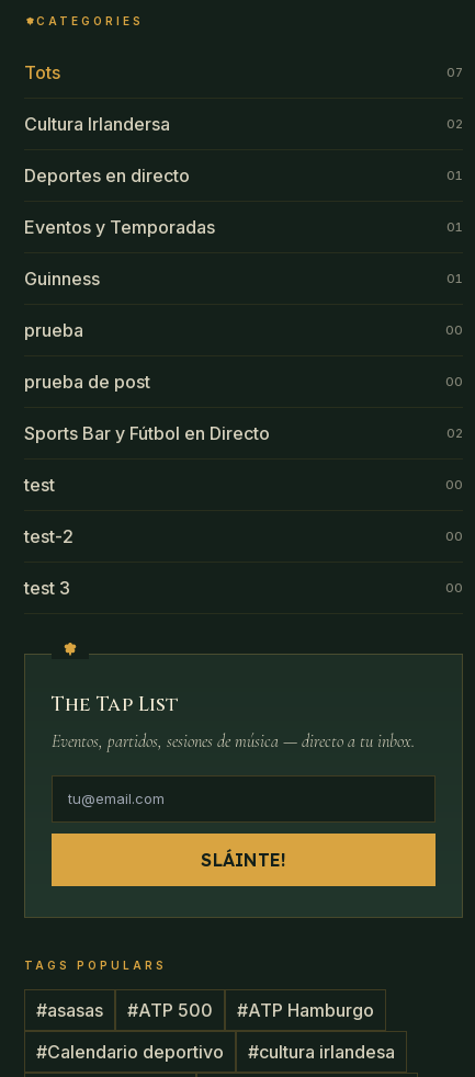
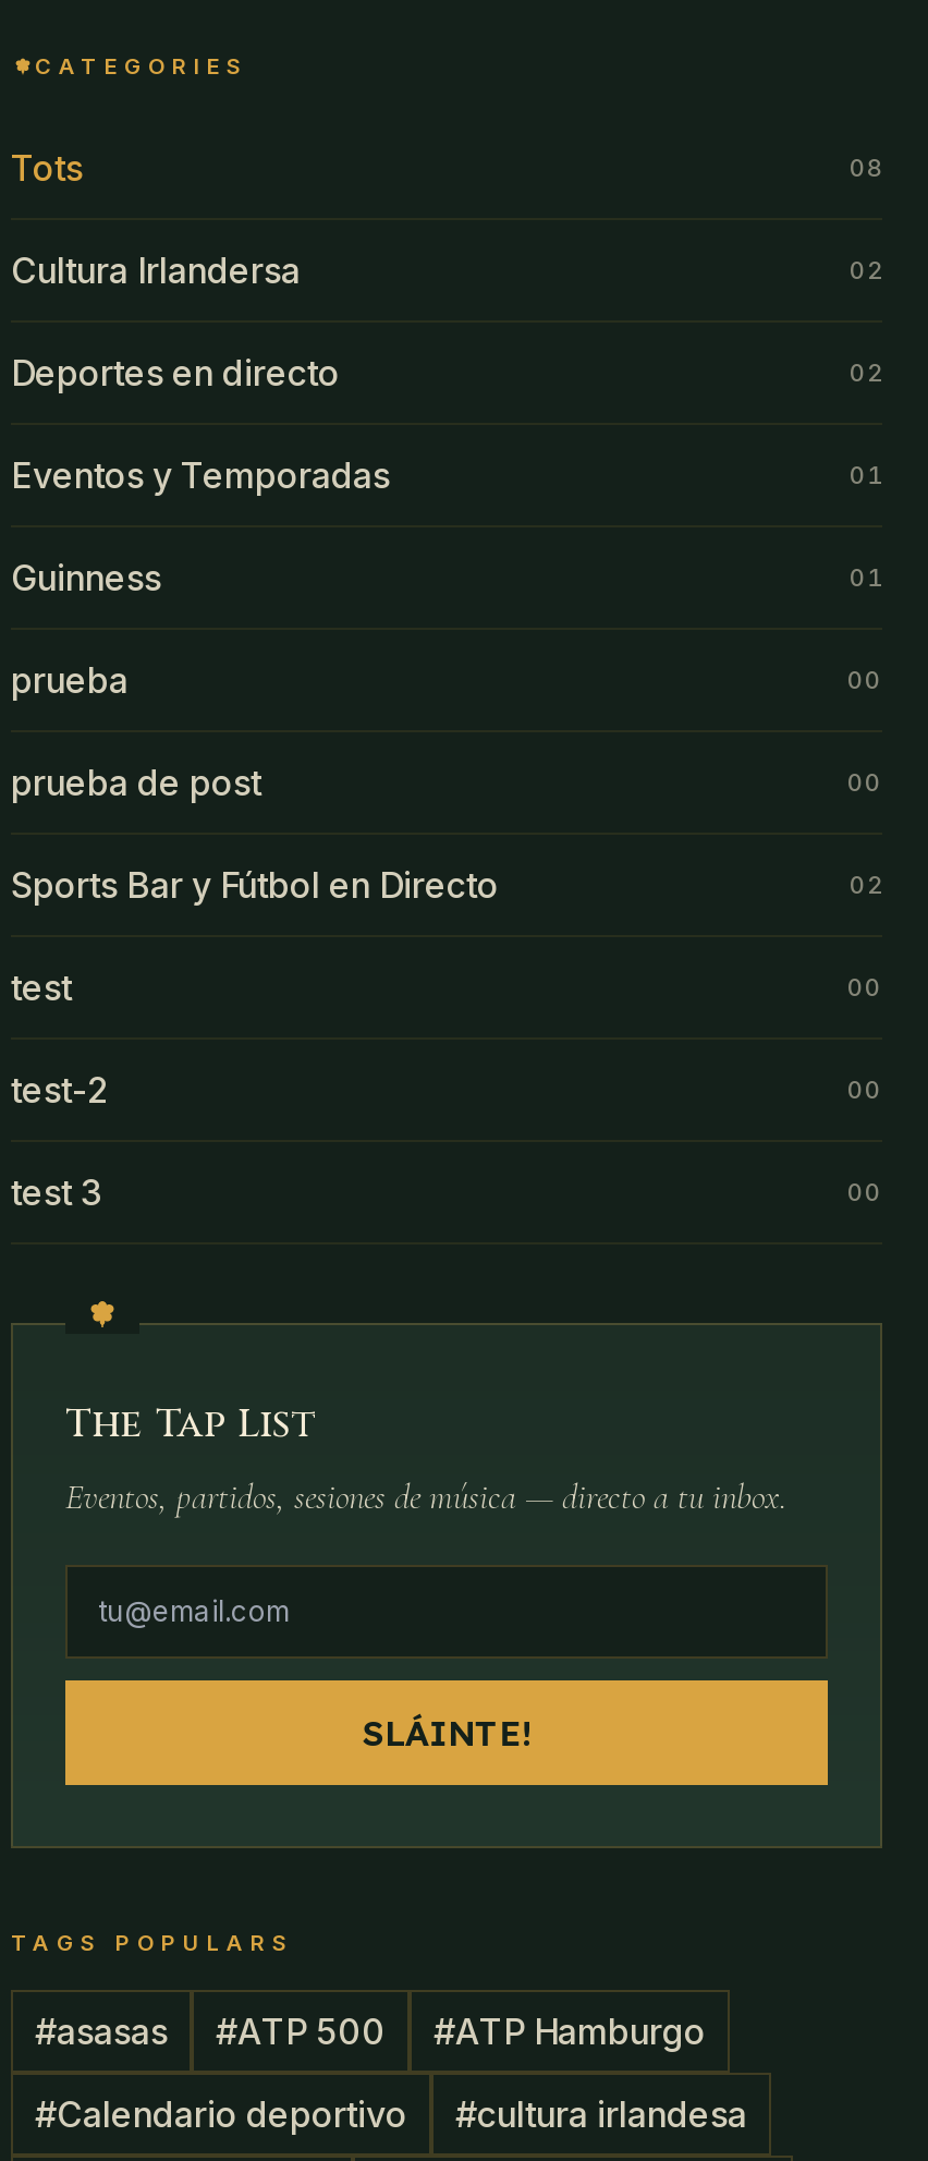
[446,64,463,80] 07 -> [850,151,882,182] 08
[446,167,463,183] 01 -> [850,356,882,387] 02

